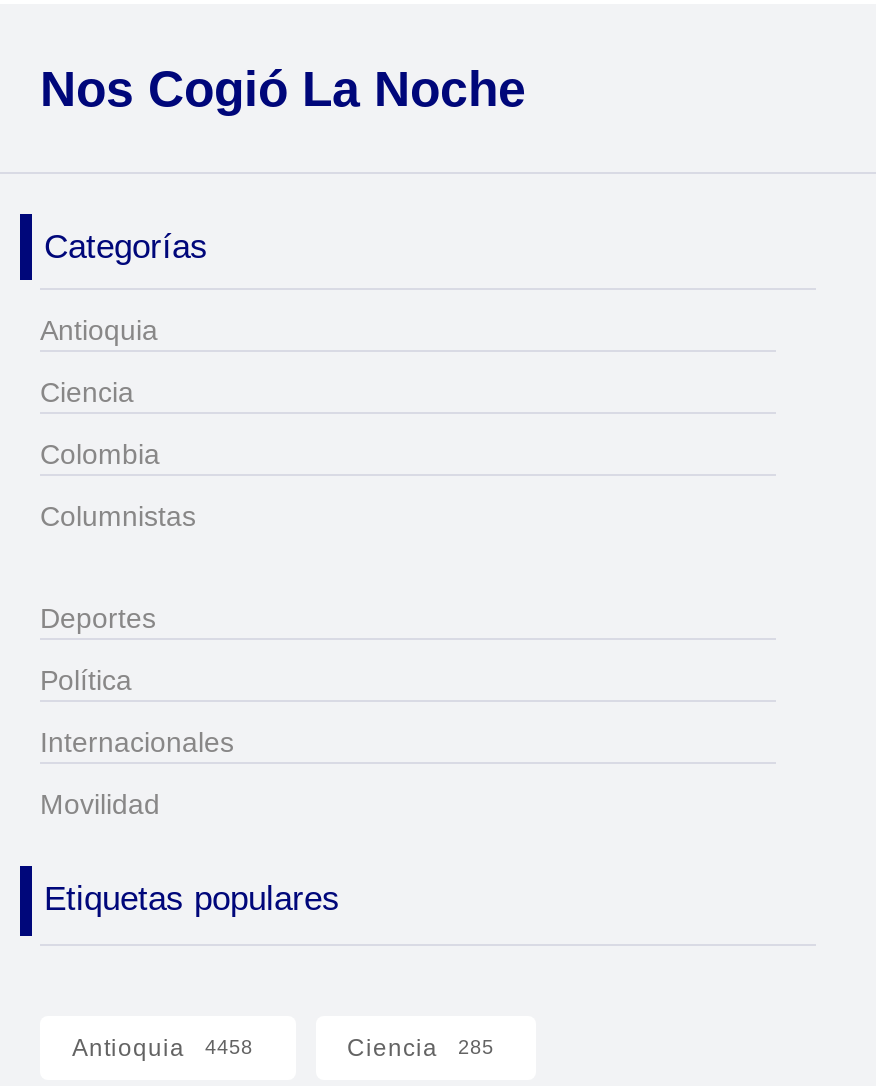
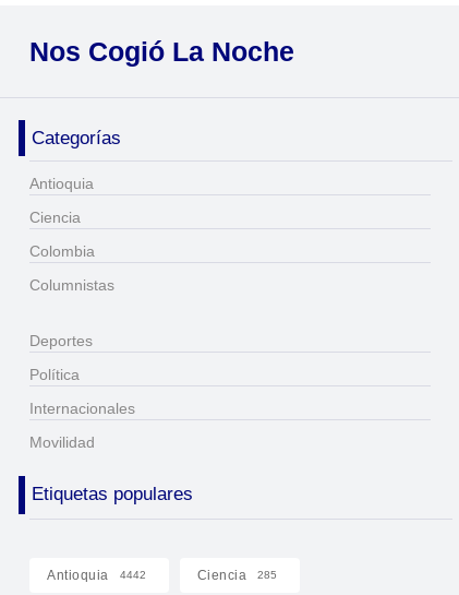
[72,1033,253,1061] Antioquia 4458 -> [47,568,146,583] Antioquia 4442

